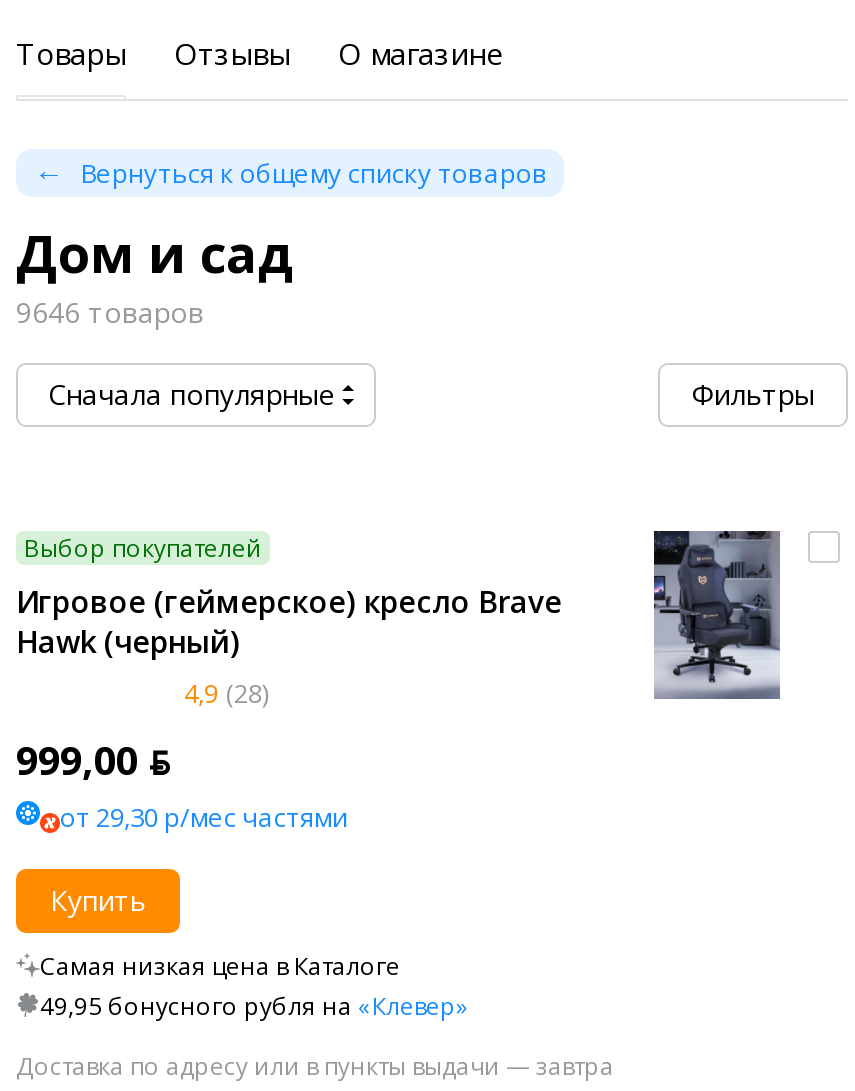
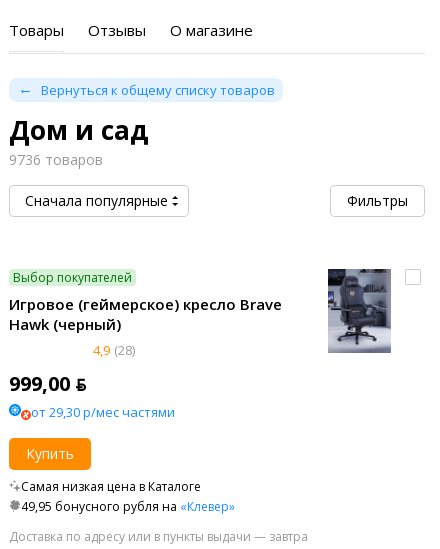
[16,293,204,331] 9646 товаров -> [9,150,103,169] 9736 товаров

